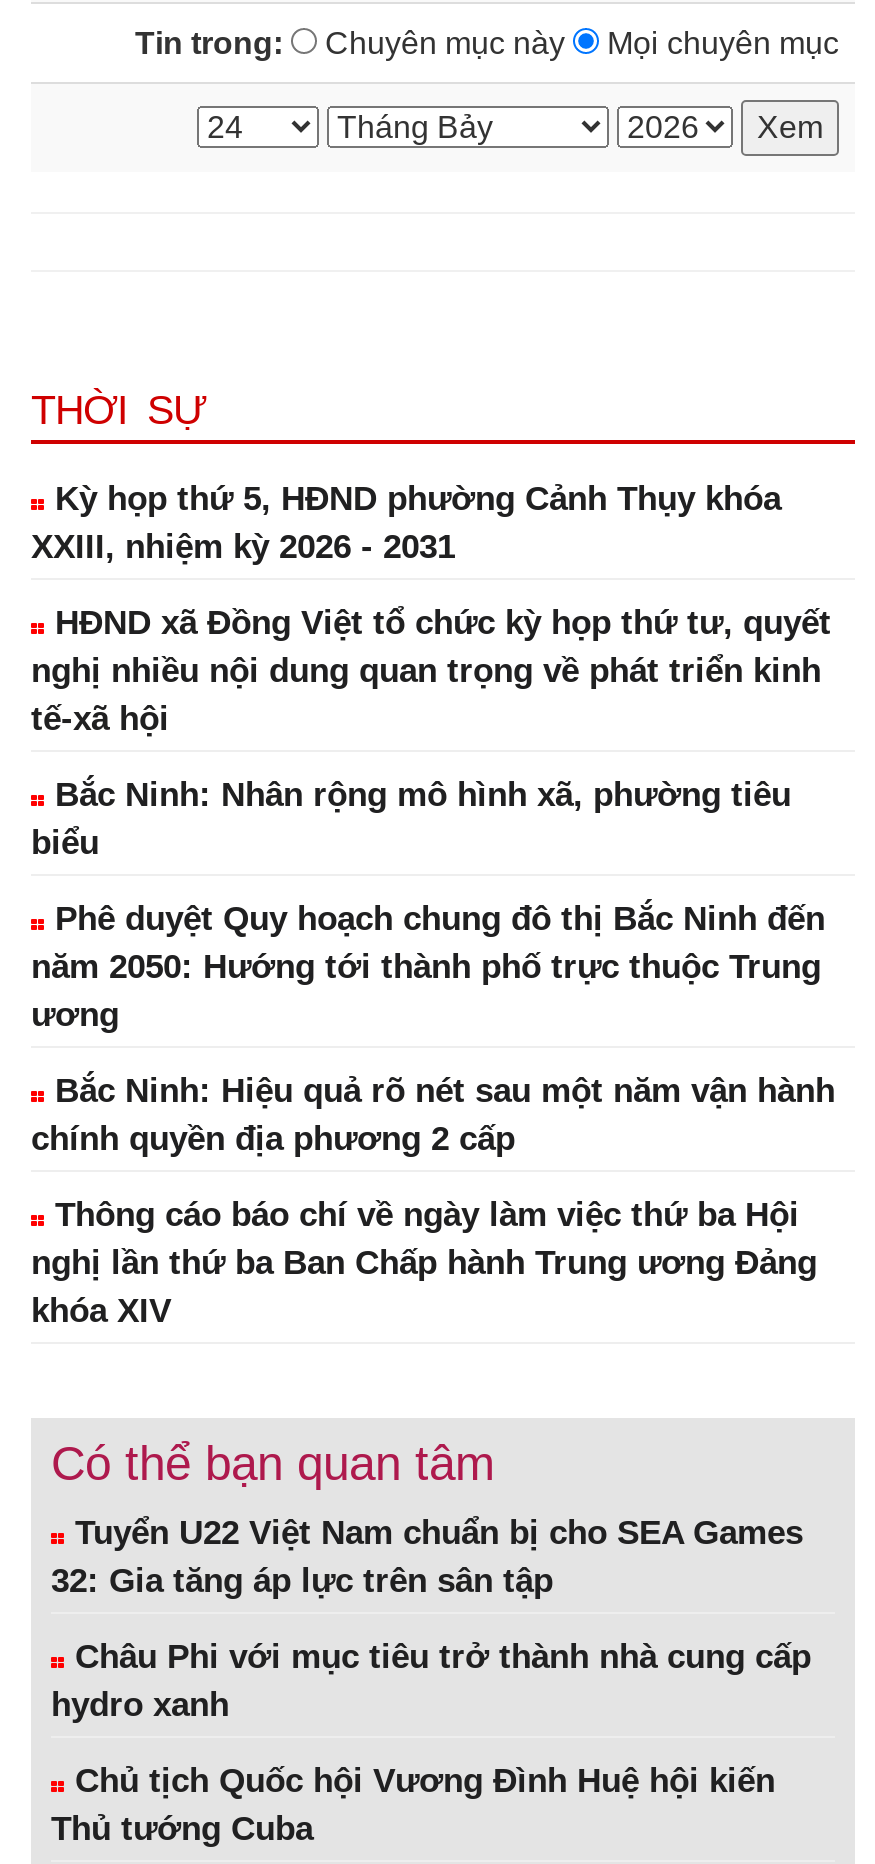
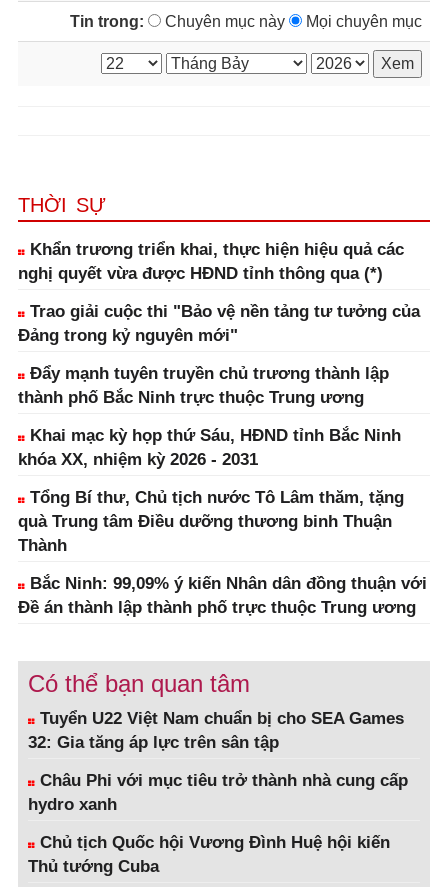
[31,481,781,567] Kỳ họp thứ 5, HĐND phường Cảnh Thụy khóa | XXIII, nhiệm kỳ 2026 - 2031 -> [18,240,404,283] Khẩn trương triển khai, thực hiện hiệu quả các | nghị quyết vừa được HĐND tỉnh thông qua (*)
[31,605,831,739] HĐND xã Đồng Việt tổ chức kỳ họp thứ tư, quyết | nghị nhiều nội dung quan trọng về phát triển kinh | tế-xã hội -> [18,302,420,345] Trao giải cuộc thi "Bảo vệ nền tảng tư tưởng của | Đảng trong kỷ nguyên mới"
[31,777,791,863] Bắc Ninh: Nhân rộng mô hình xã, phường tiêu | biểu -> [18,364,389,407] Đẩy mạnh tuyên truyền chủ trương thành lập | thành phố Bắc Ninh trực thuộc Trung ương
[31,901,825,1035] Phê duyệt Quy hoạch chung đô thị Bắc Ninh đến | năm 2050: Hướng tới thành phố trực thuộc Trung | ương -> [18,426,401,469] Khai mạc kỳ họp thứ Sáu, HĐND tỉnh Bắc Ninh | khóa XX, nhiệm kỳ 2026 - 2031
[31,1073,835,1159] Bắc Ninh: Hiệu quả rõ nét sau một năm vận hành | chính quyền địa phương 2 cấp -> [18,488,404,555] Tổng Bí thư, Chủ tịch nước Tô Lâm thăm, tặng | quà Trung tâm Điều dưỡng thương binh Thuận | Thành
[31,1197,817,1331] Thông cáo báo chí về ngày làm việc thứ ba Hội | nghị lần thứ ba Ban Chấp hành Trung ương Đảng | khóa XIV -> [18,574,427,617] Bắc Ninh: 99,09% ý kiến Nhân dân đồng thuận với | Đề án thành lập thành phố trực thuộc Trung ương

